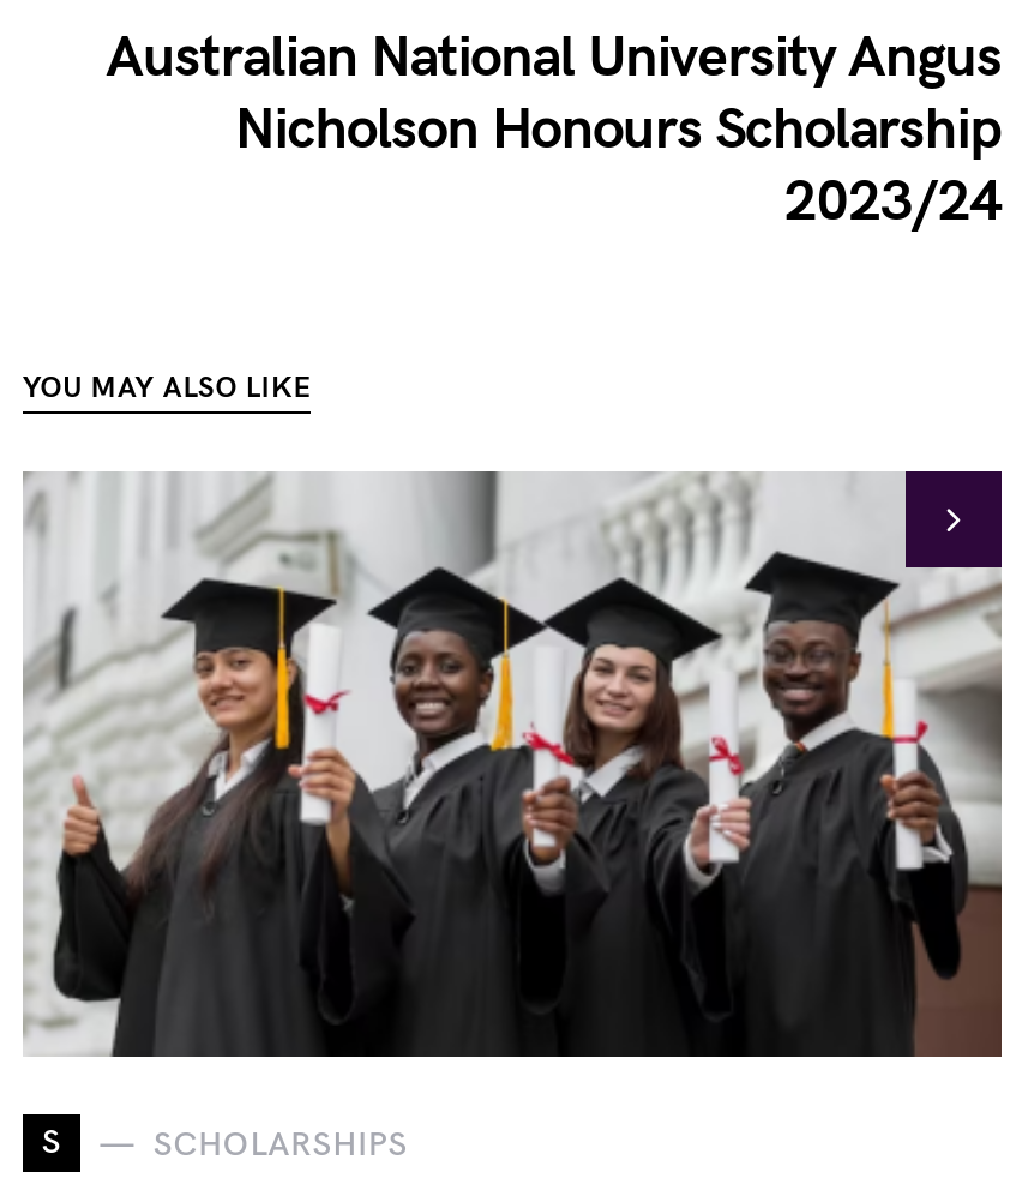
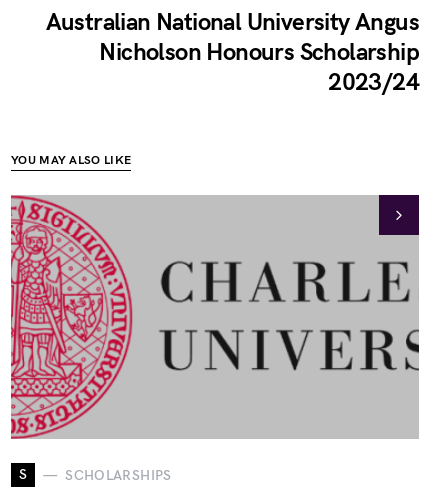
[23,471,1002,1059] [image] -> [10,195,419,439] [image]

